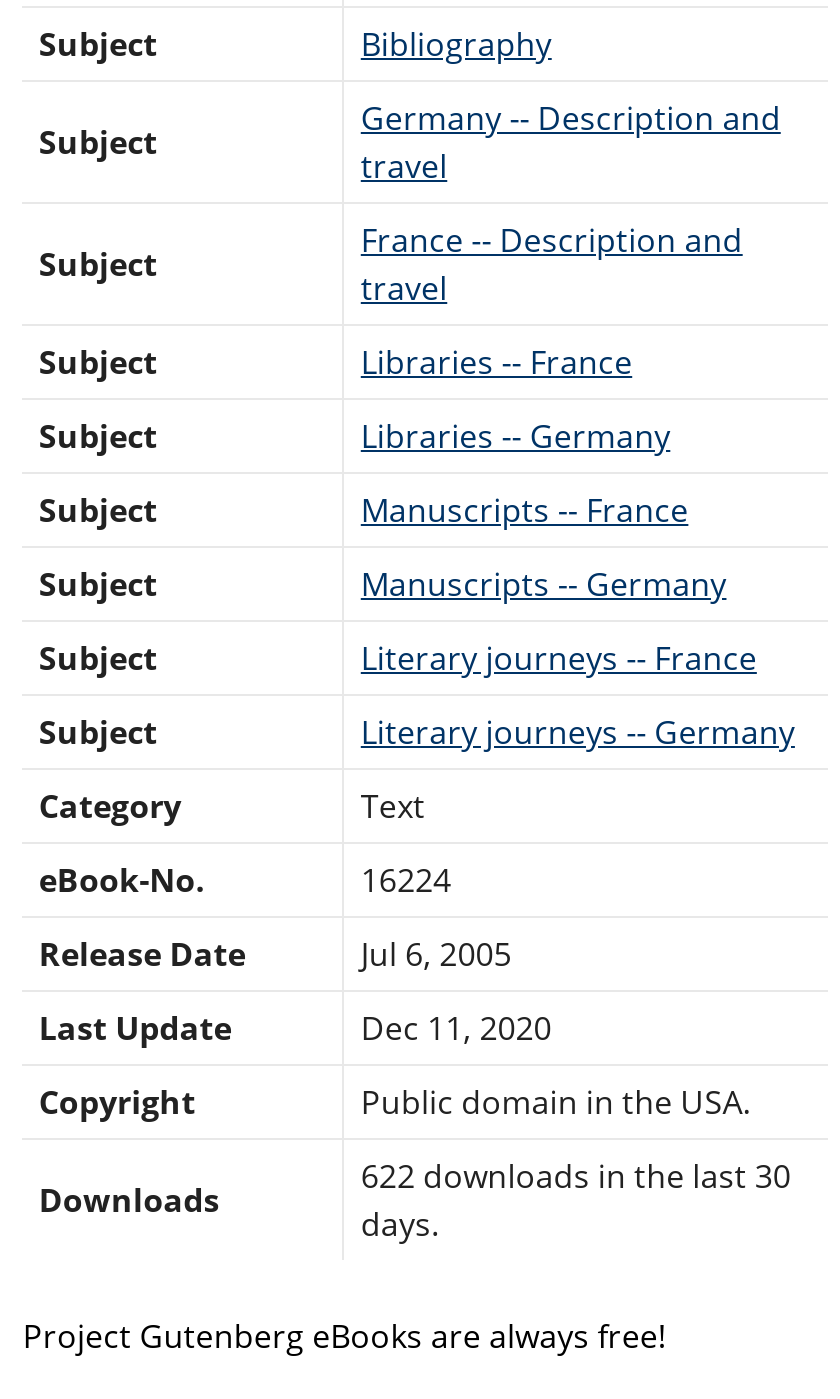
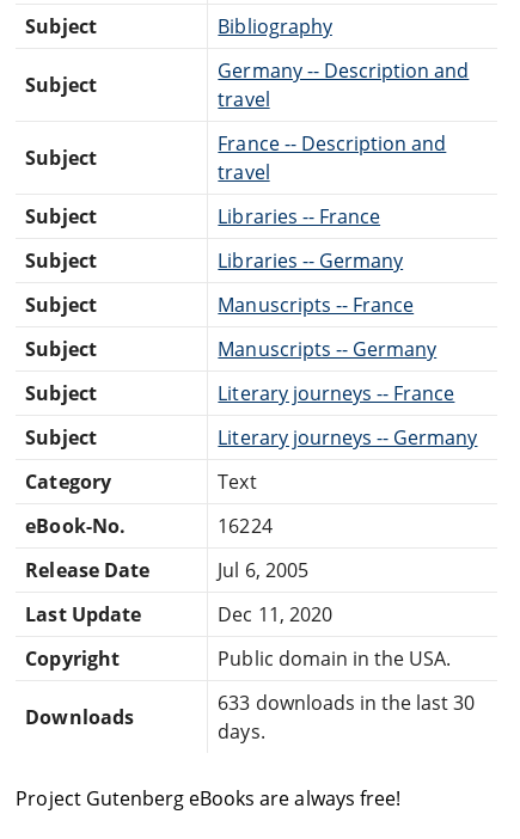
[361,1153,791,1197] 622 downloads in the last 30 -> [218,689,475,715] 633 downloads in the last 30

